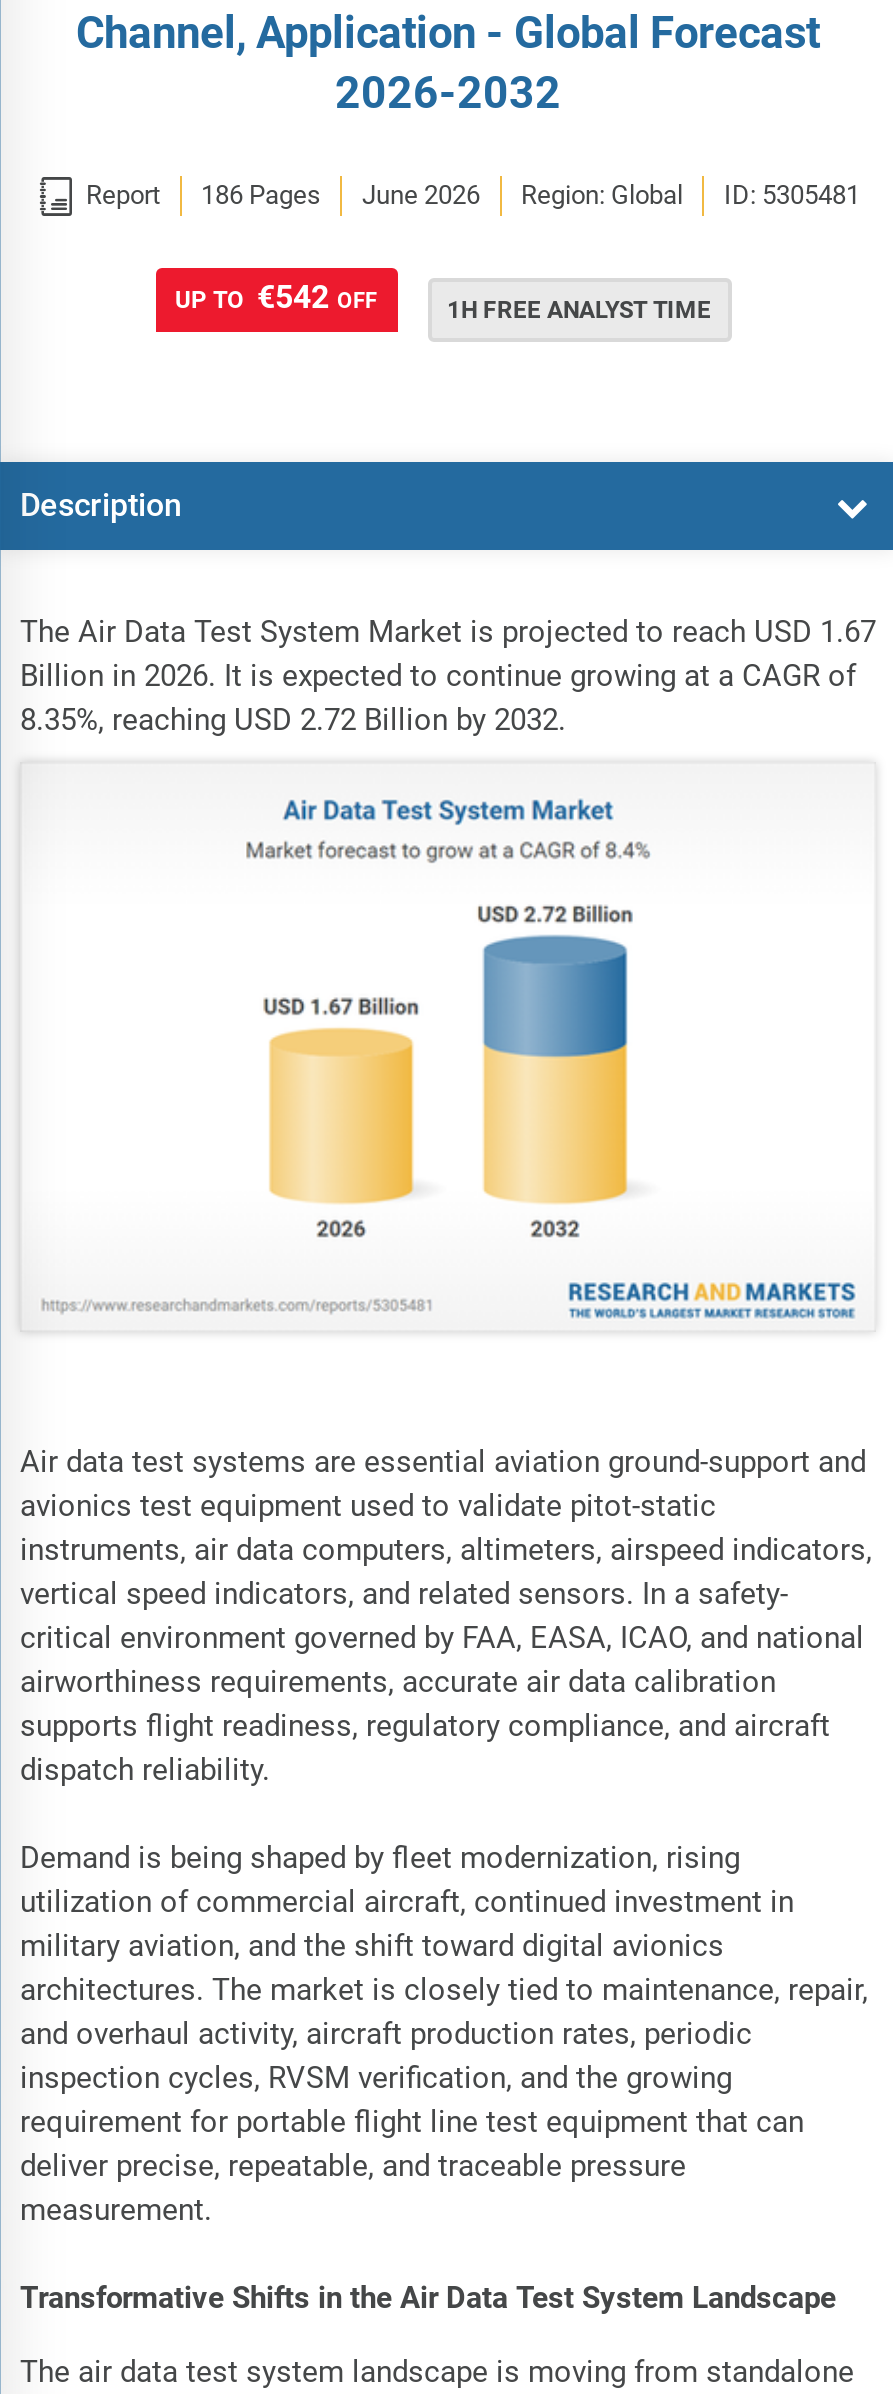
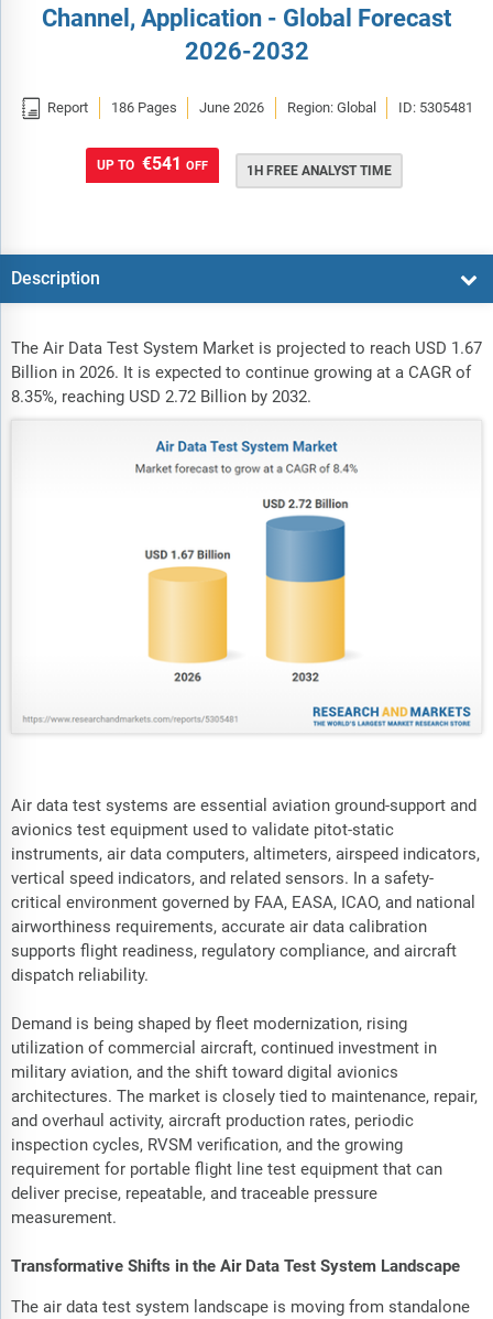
[175,277,377,315] UP TO €542 OFF -> [96,153,207,174] UP TO €541 OFF

